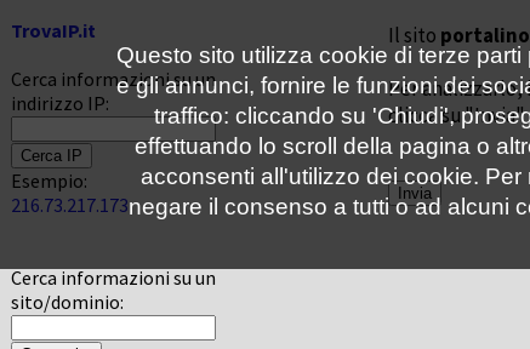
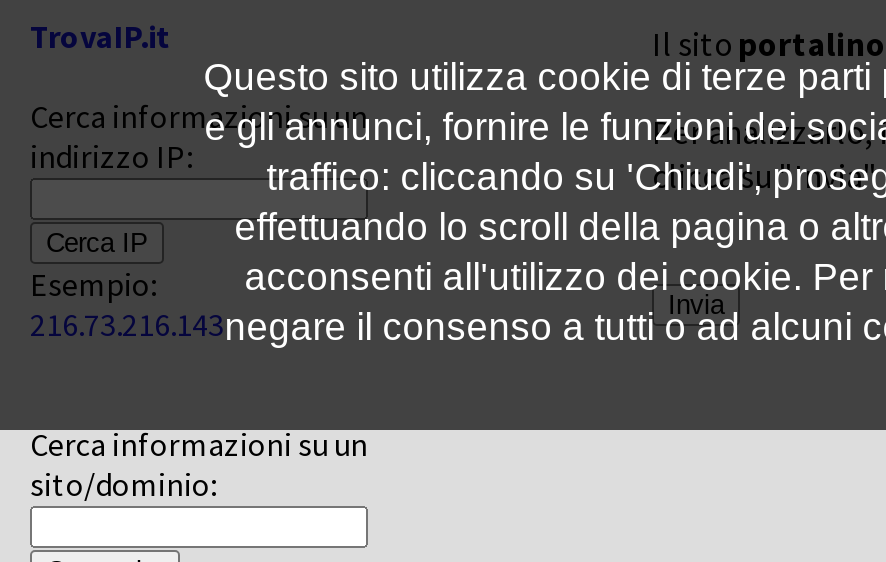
[11,193,129,217] 216.73.217.173 -> [30,304,224,344] 216.73.216.143

